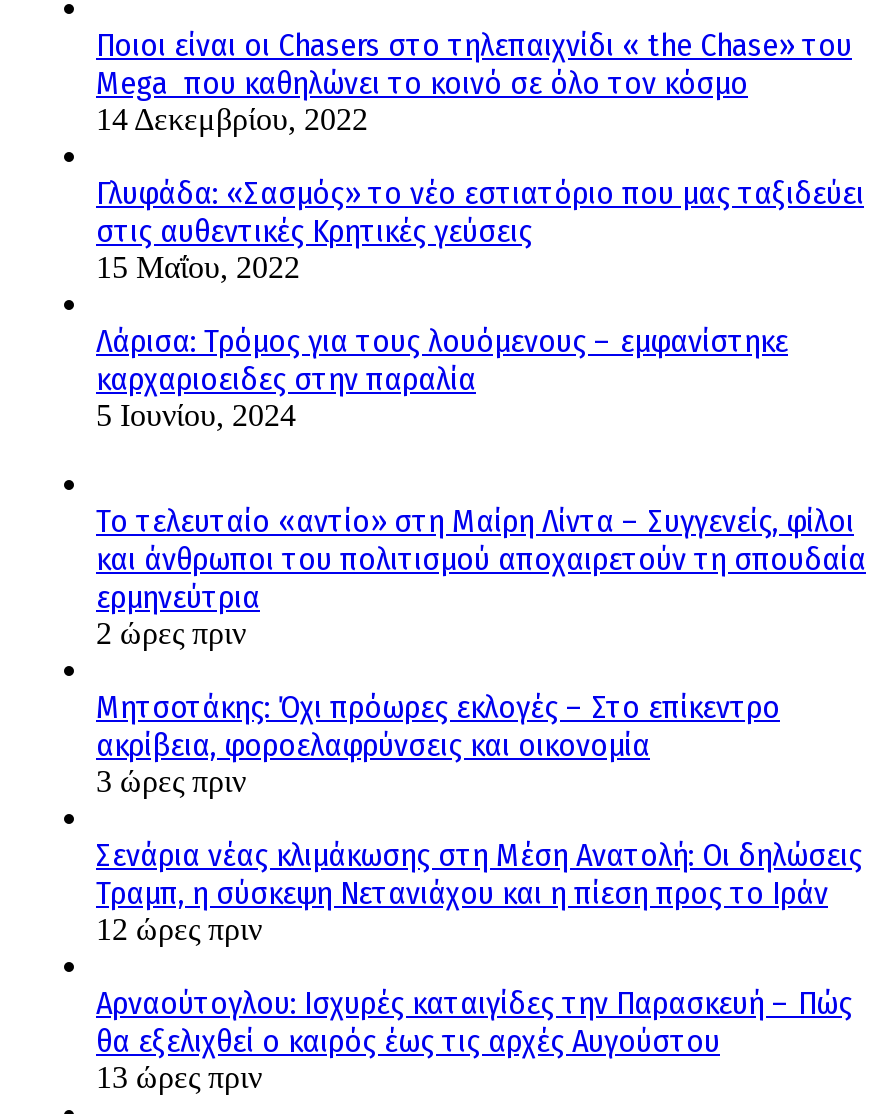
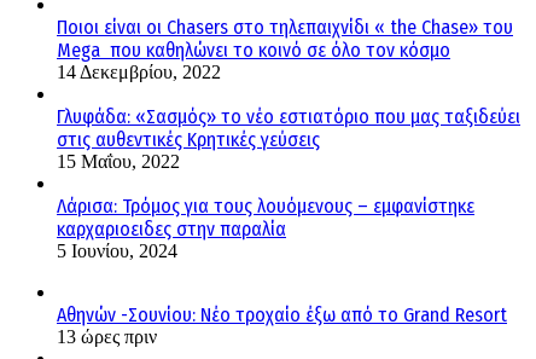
[96,501,866,1059] Το τελευταίο «αντίο» στη Μαίρη Λίντα – Συγγενείς, φίλοι | και άνθρωποι του πολιτισμού αποχαιρετούν τη σπουδαία | ερμηνεύτρια | 2 ώρες πριν | Μητσοτάκης: Όχι πρόωρες εκλογές – Στο επίκεντρο | ακρίβεια, φοροελαφρύνσεις και οικονομία | 3 ώρες πριν | Σενάρια νέας κλιμάκωσης στη Μέση Ανατολή: Οι δηλώσεις | Τραμπ, η σύσκεψη Νετανιάχου και η πίεση προς το Ιράν | 12 ώρες πριν | Αρναούτογλου: Ισχυρές καταιγίδες την Παρασκευή – Πώς | θα εξελιχθεί ο καιρός έως τις αρχές Αυγούστου -> [57,303,507,326] Αθηνών -Σουνίου: Νέο τροχαίο έξω από το Grand Resort

